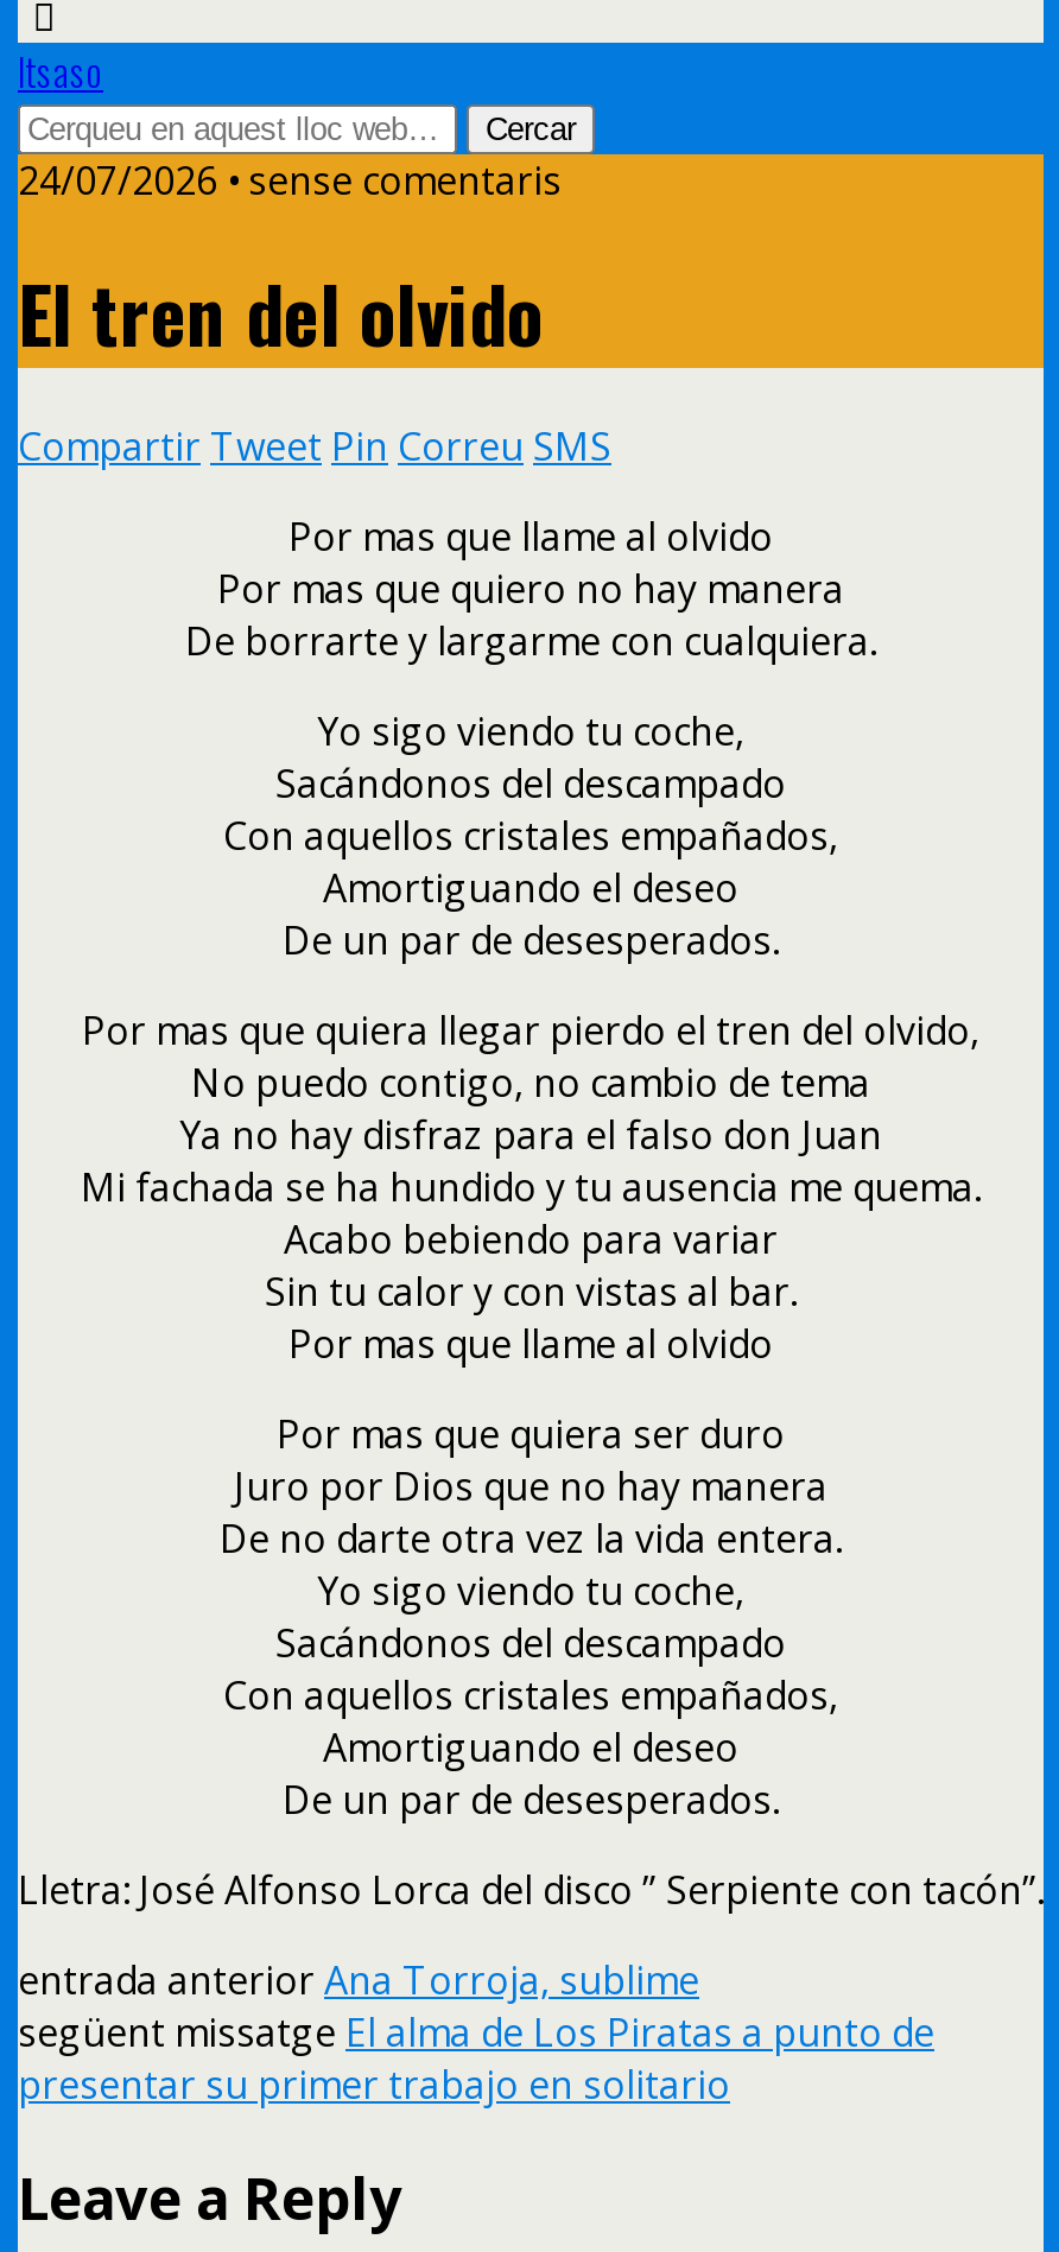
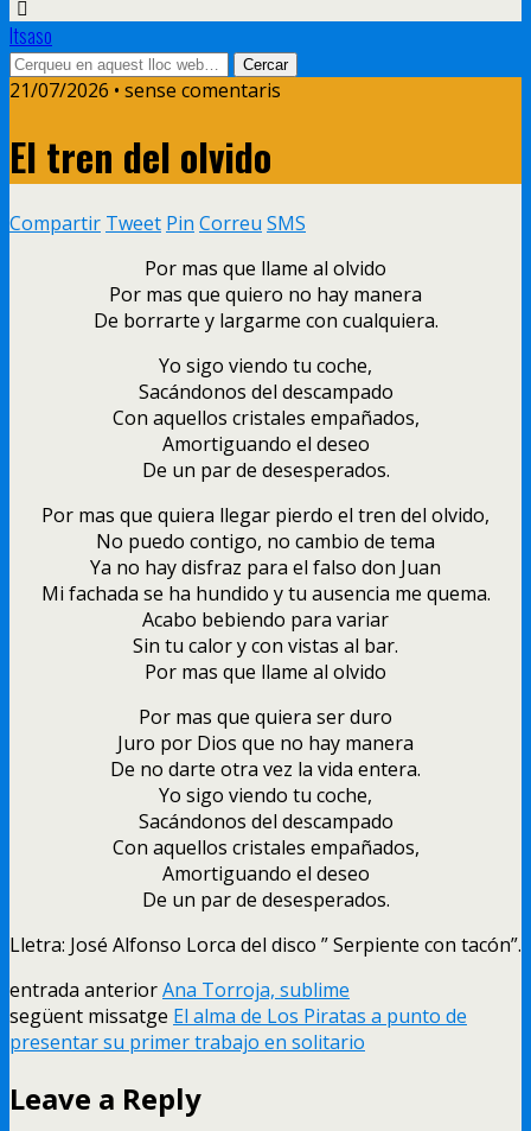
[18,154,562,207] 24/07/2026 • sense comentaris -> [9,77,281,103] 21/07/2026 • sense comentaris

